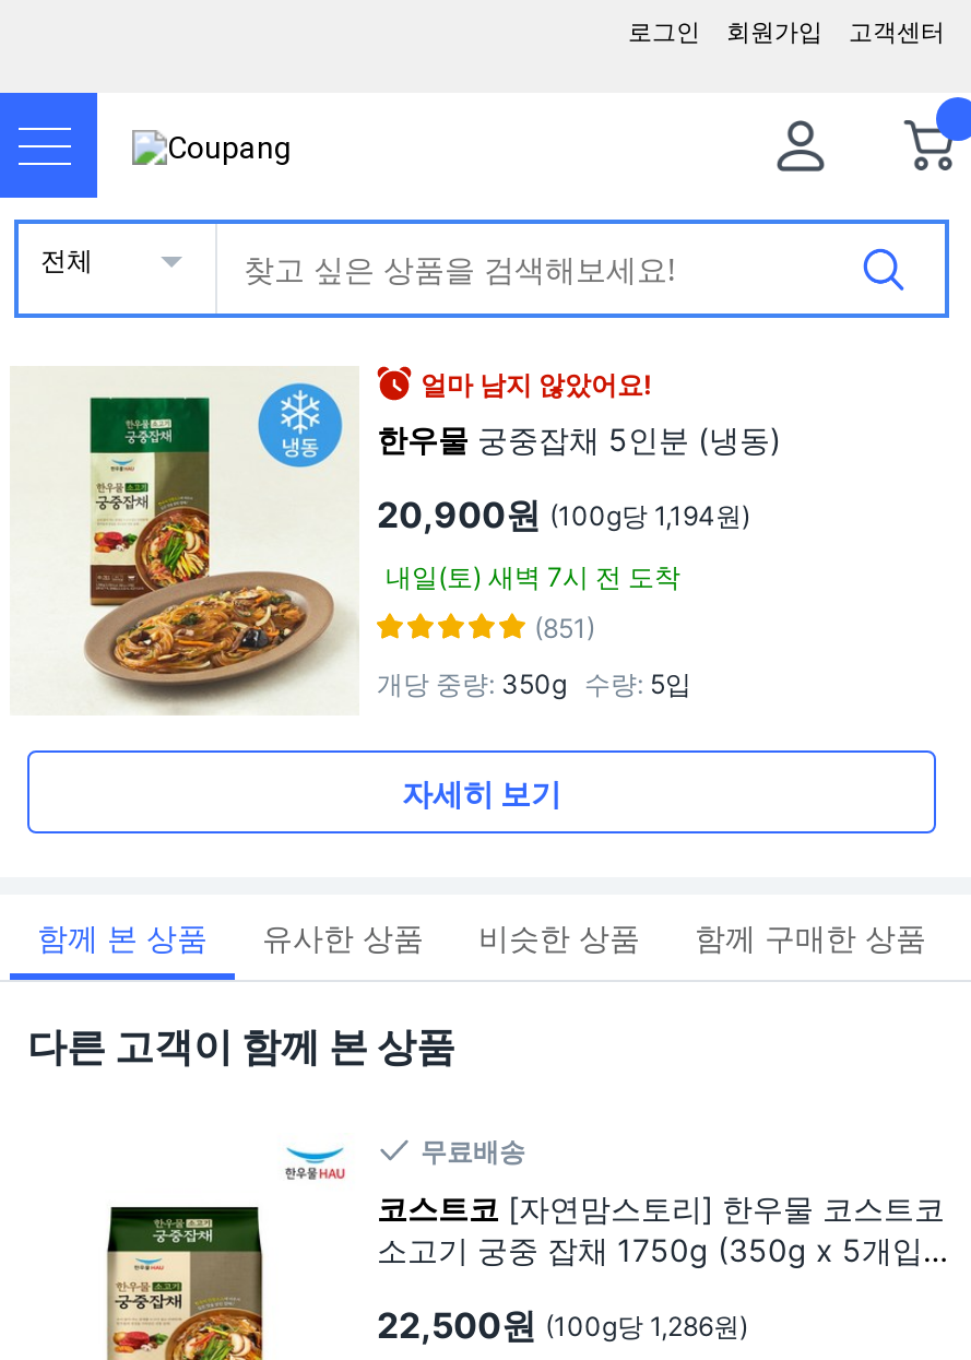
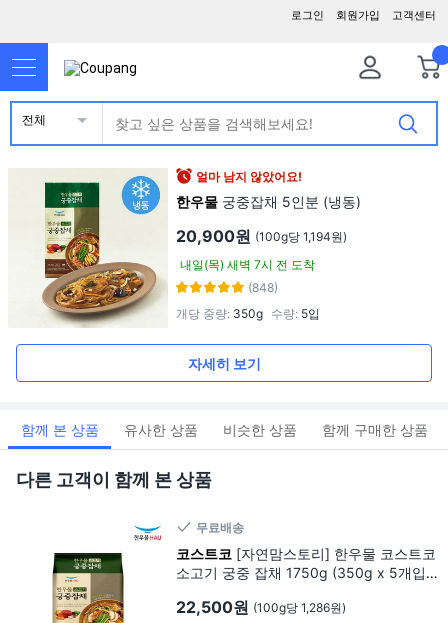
[386,560,680,593] 내일(토) 새벽 7시 전 도착 -> [180,257,315,272] 내일(목) 새벽 7시 전 도착
[534,612,595,644] (851) -> [248,280,278,295] (848)

